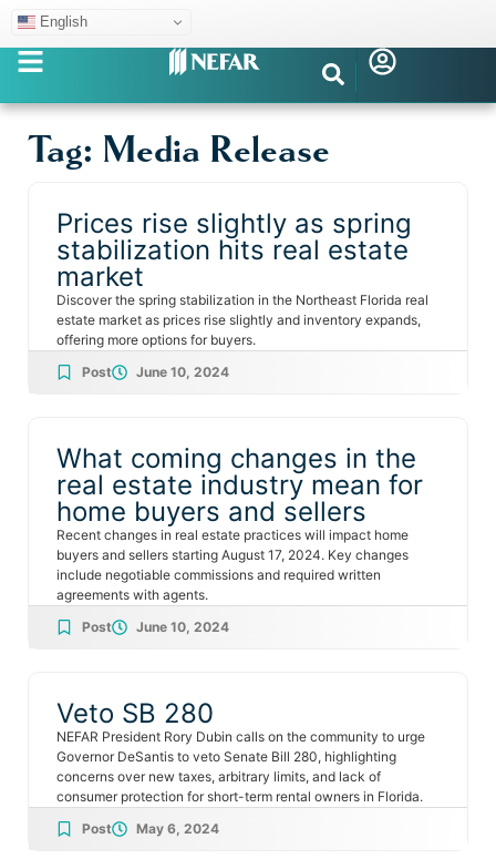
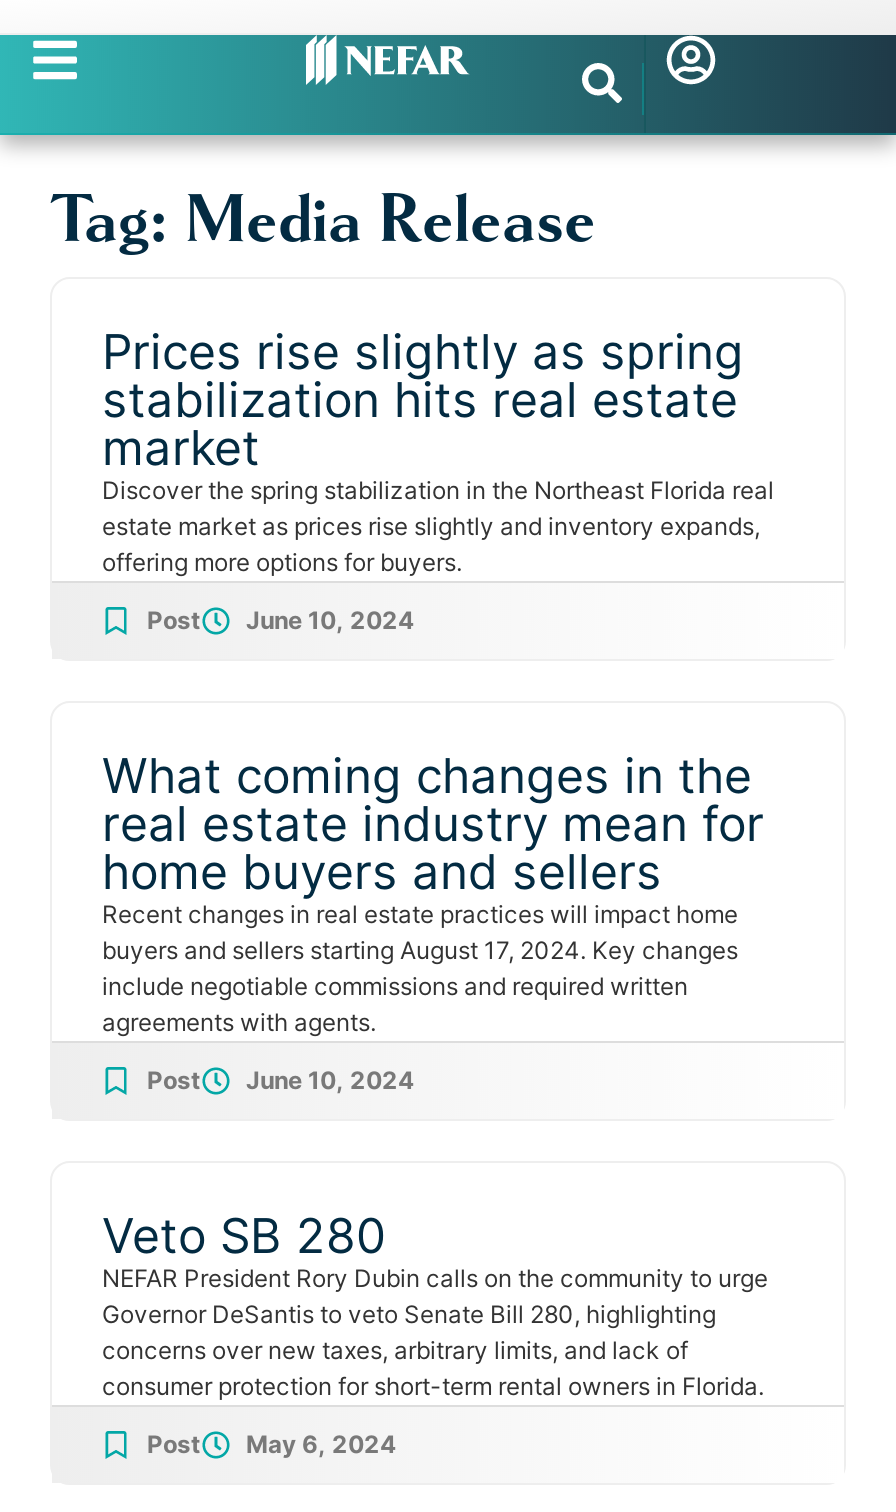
[35,13,87,29] English -> none

